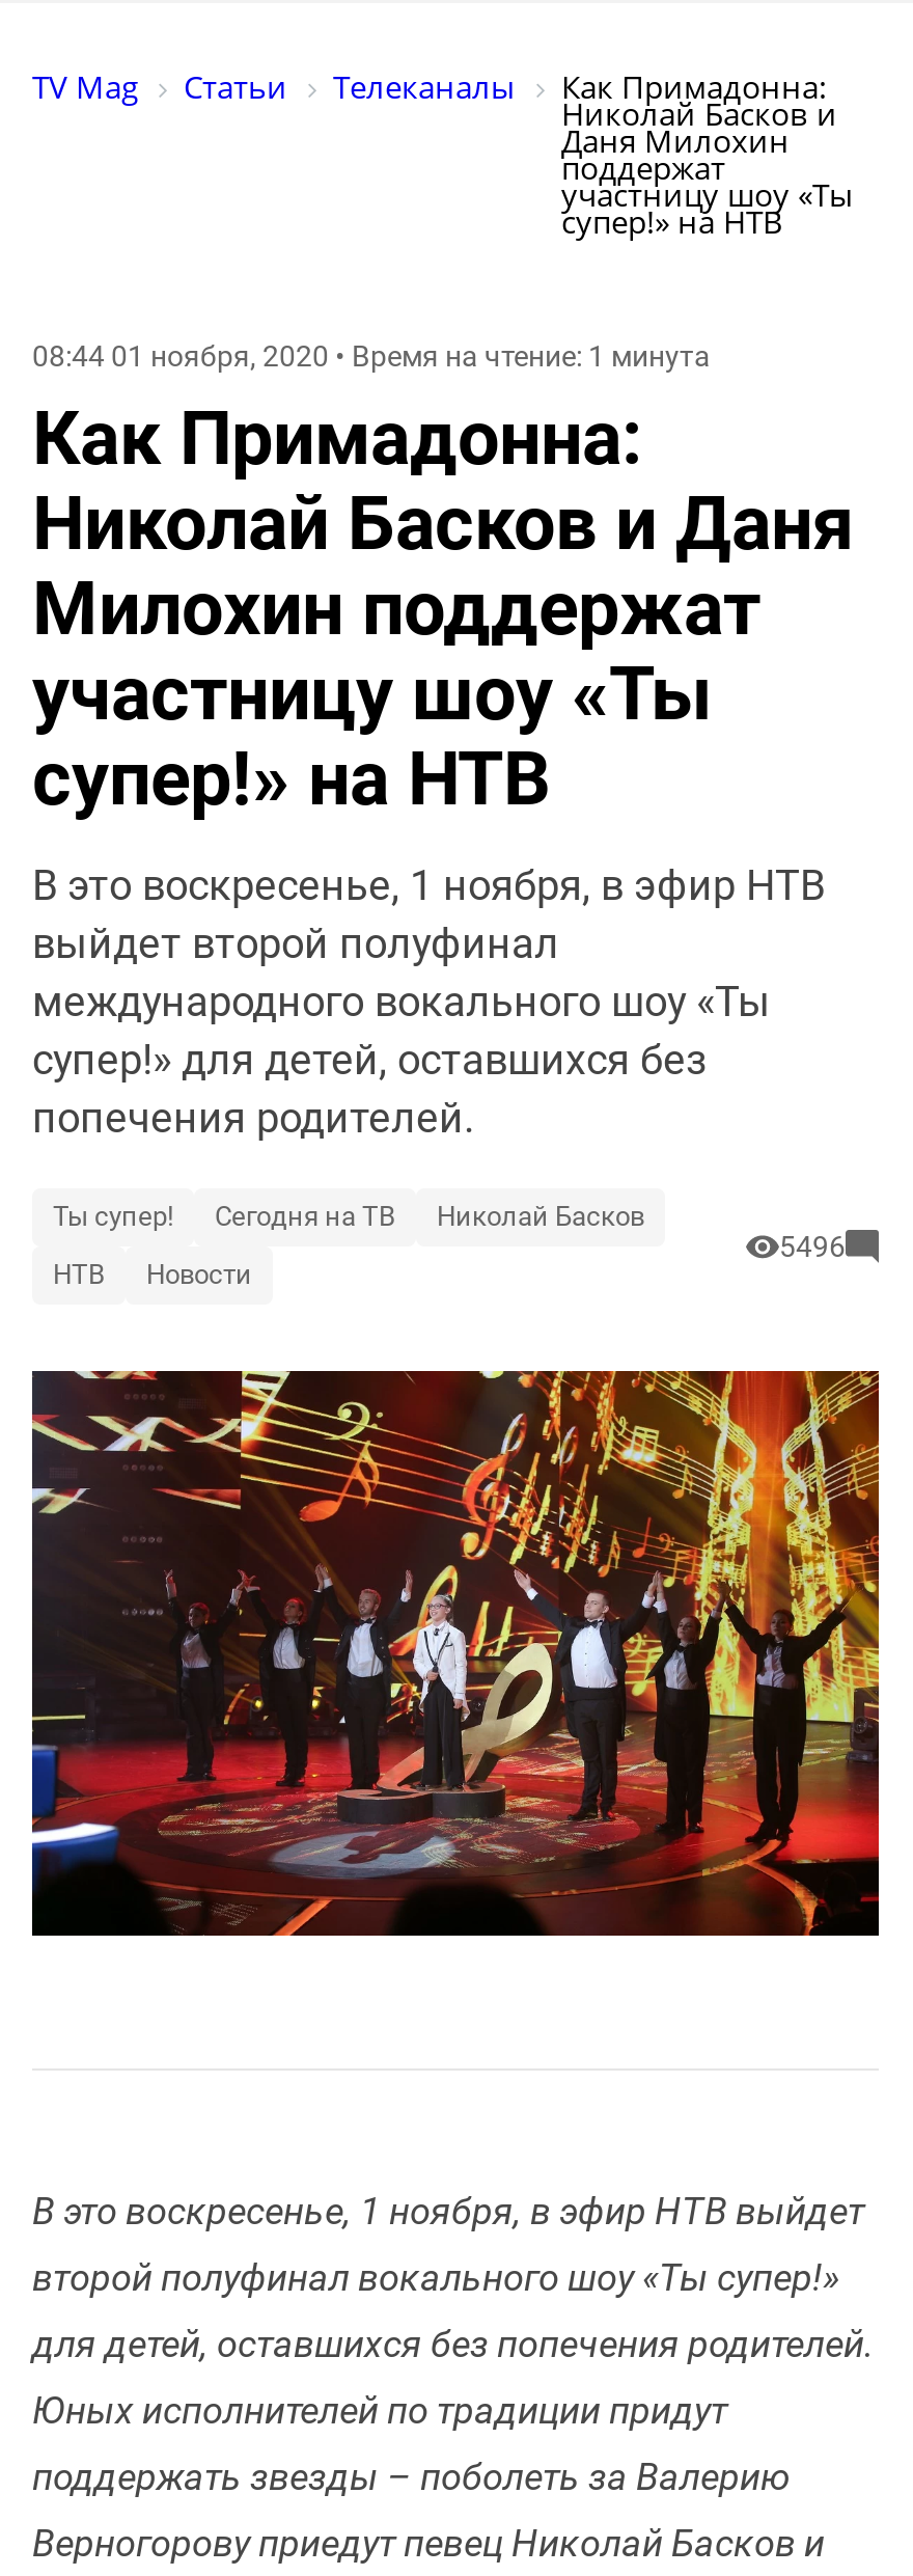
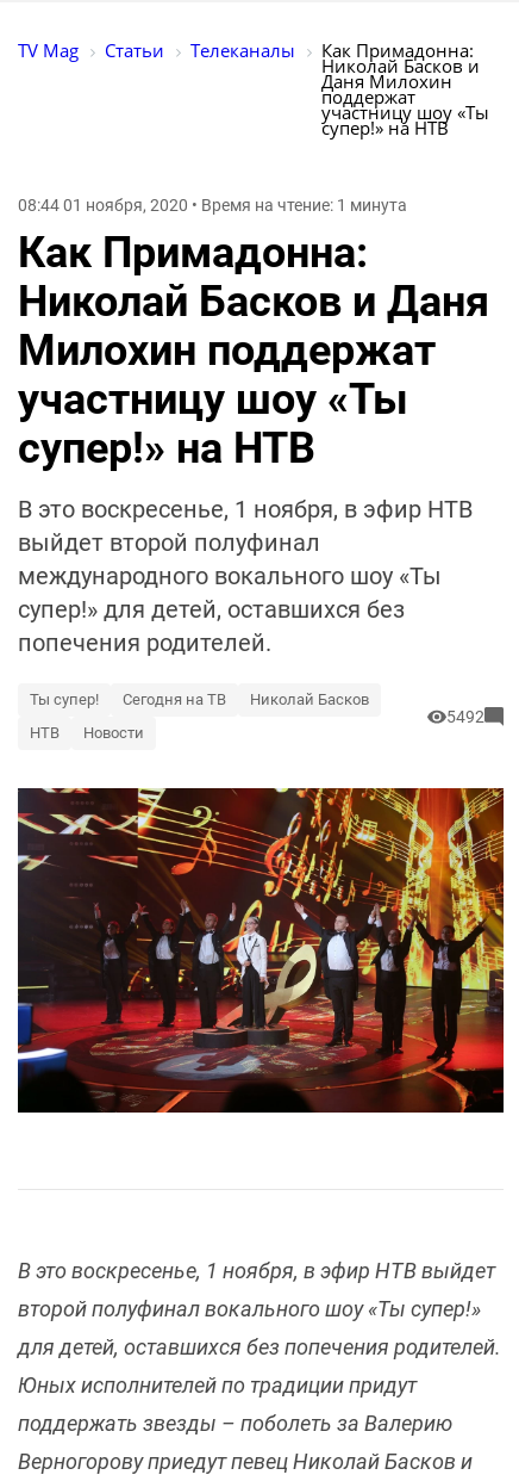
[779,1230,846,1263] 5496 -> [446,707,484,726] 5492

